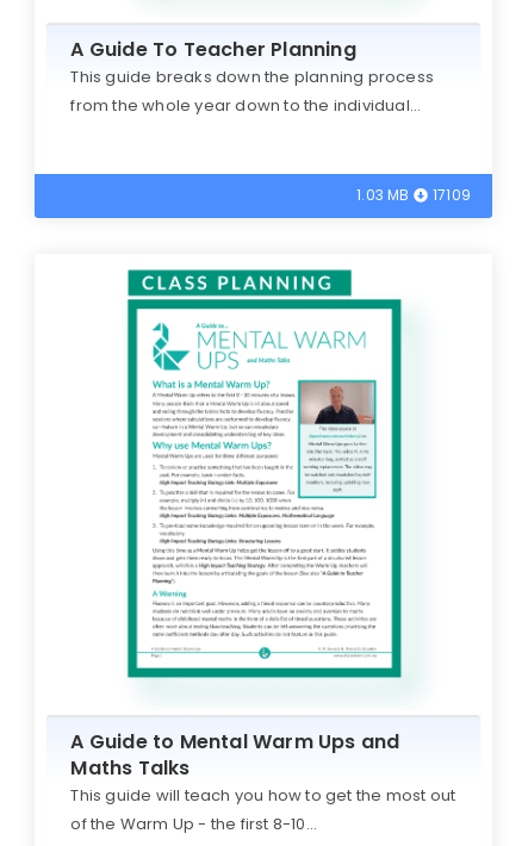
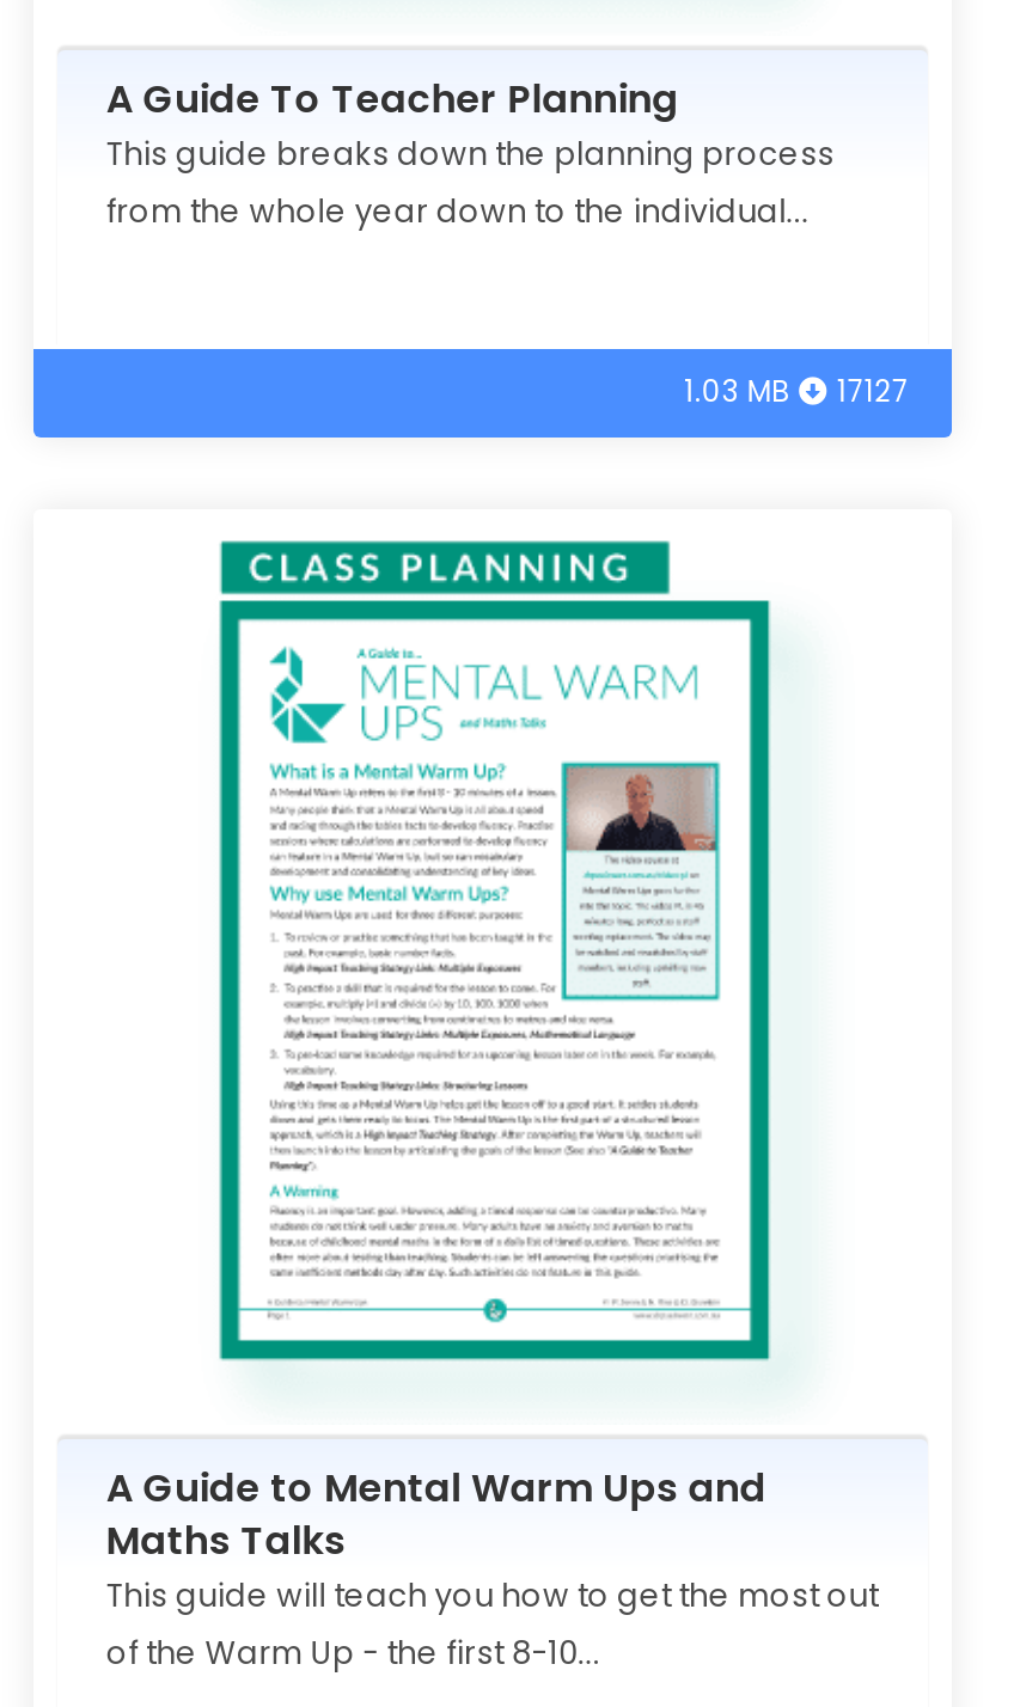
[357,185,471,205] 1.03 MB 17109 -> [685,371,909,412] 1.03 MB 17127

